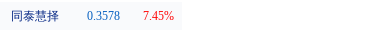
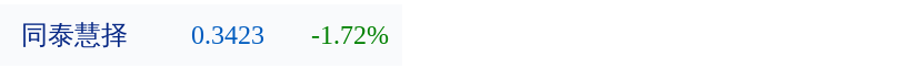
[87,9,120,23] 0.3578 -> [191,20,264,50] 0.3423
[143,9,174,23] 7.45% -> [311,20,389,50] -1.72%

